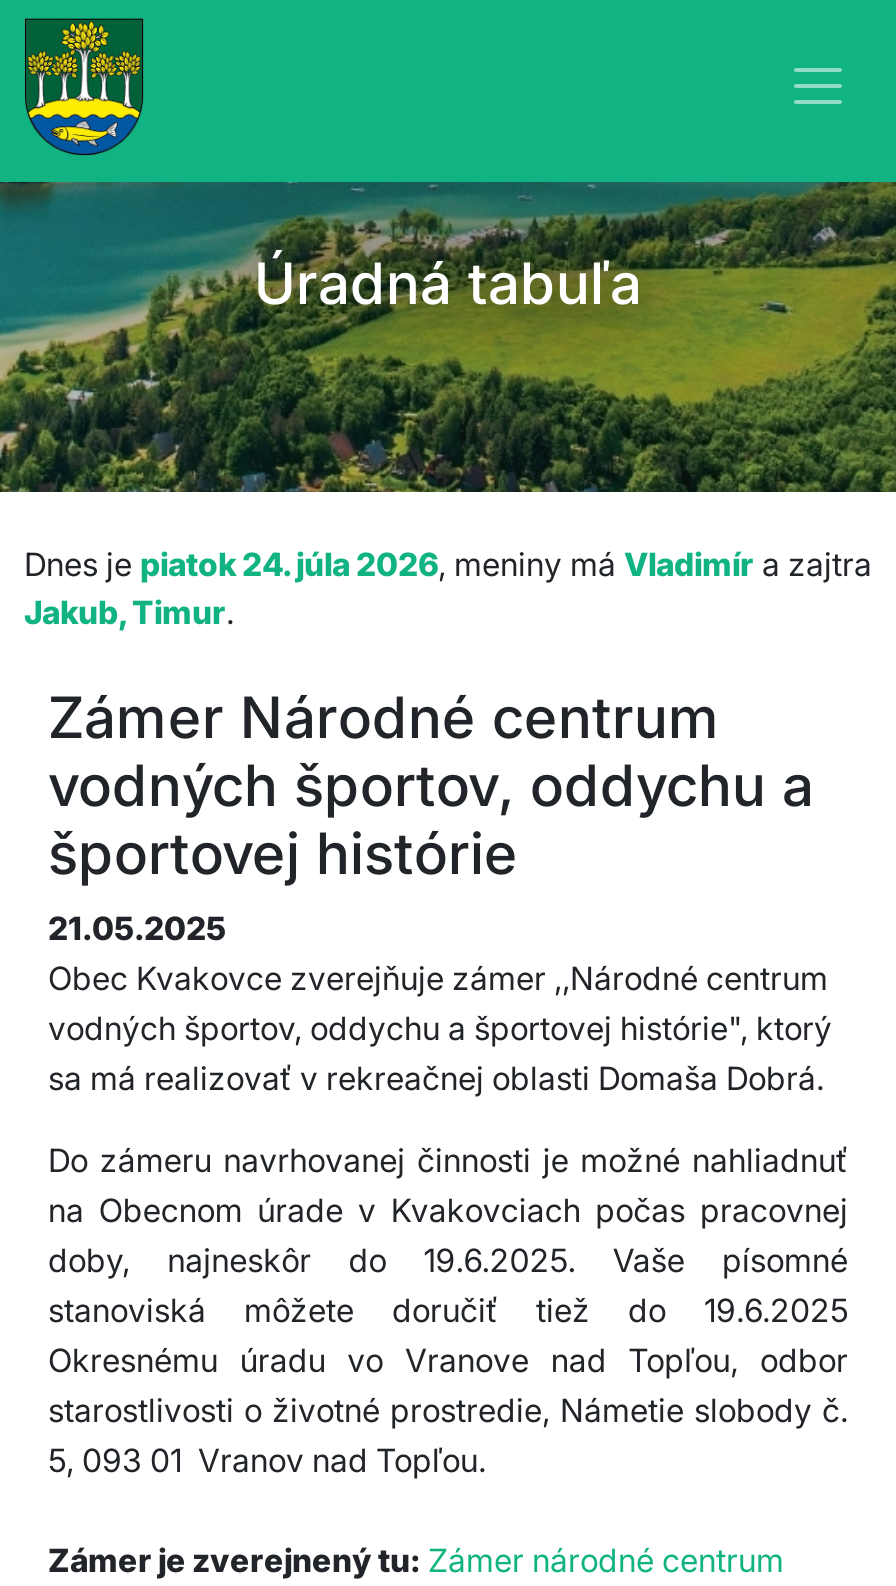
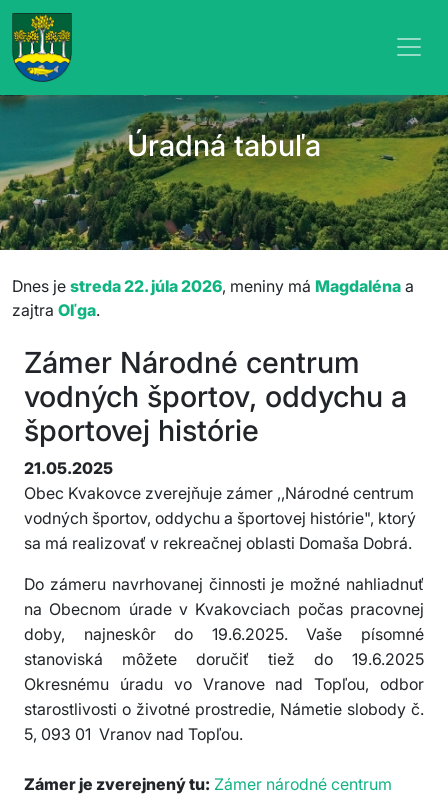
[24,544,872,632] Dnes je piatok 24. júla 2026, meniny má Vladimír a zajtra | Jakub, Timur. -> [12,276,414,320] Dnes je streda 22. júla 2026, meniny má Magdaléna a | zajtra Oľga.

